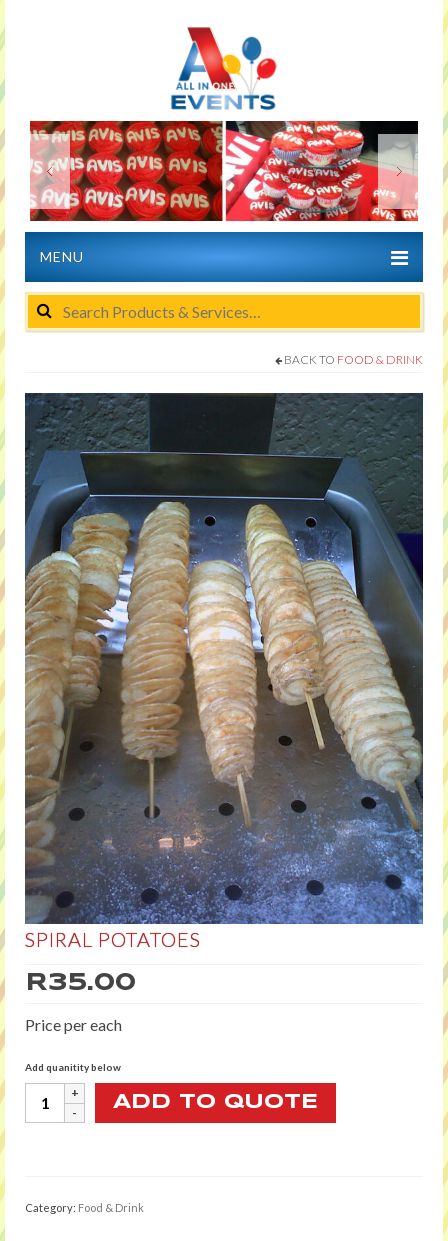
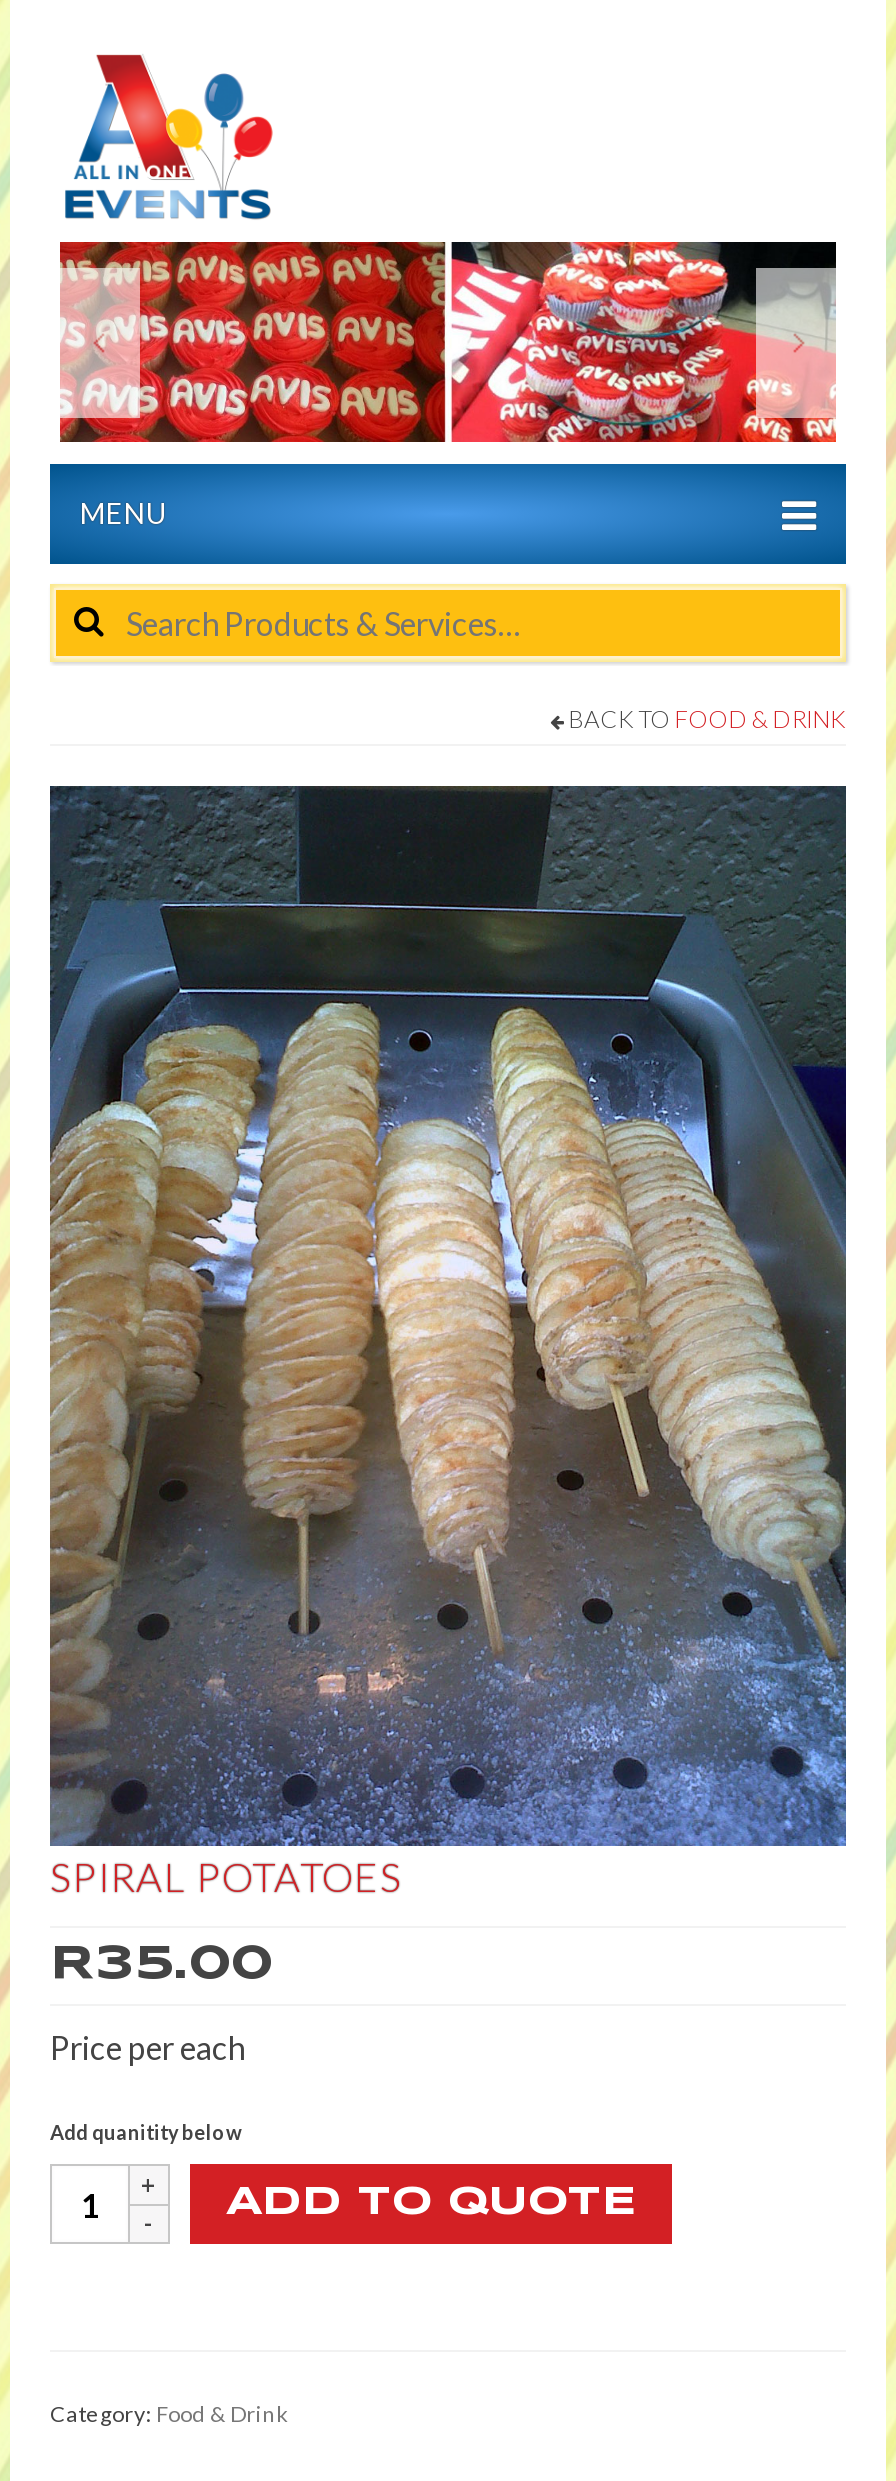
none -> [62,52,274,222] [image]
[170,26,277,111] [image] -> none

